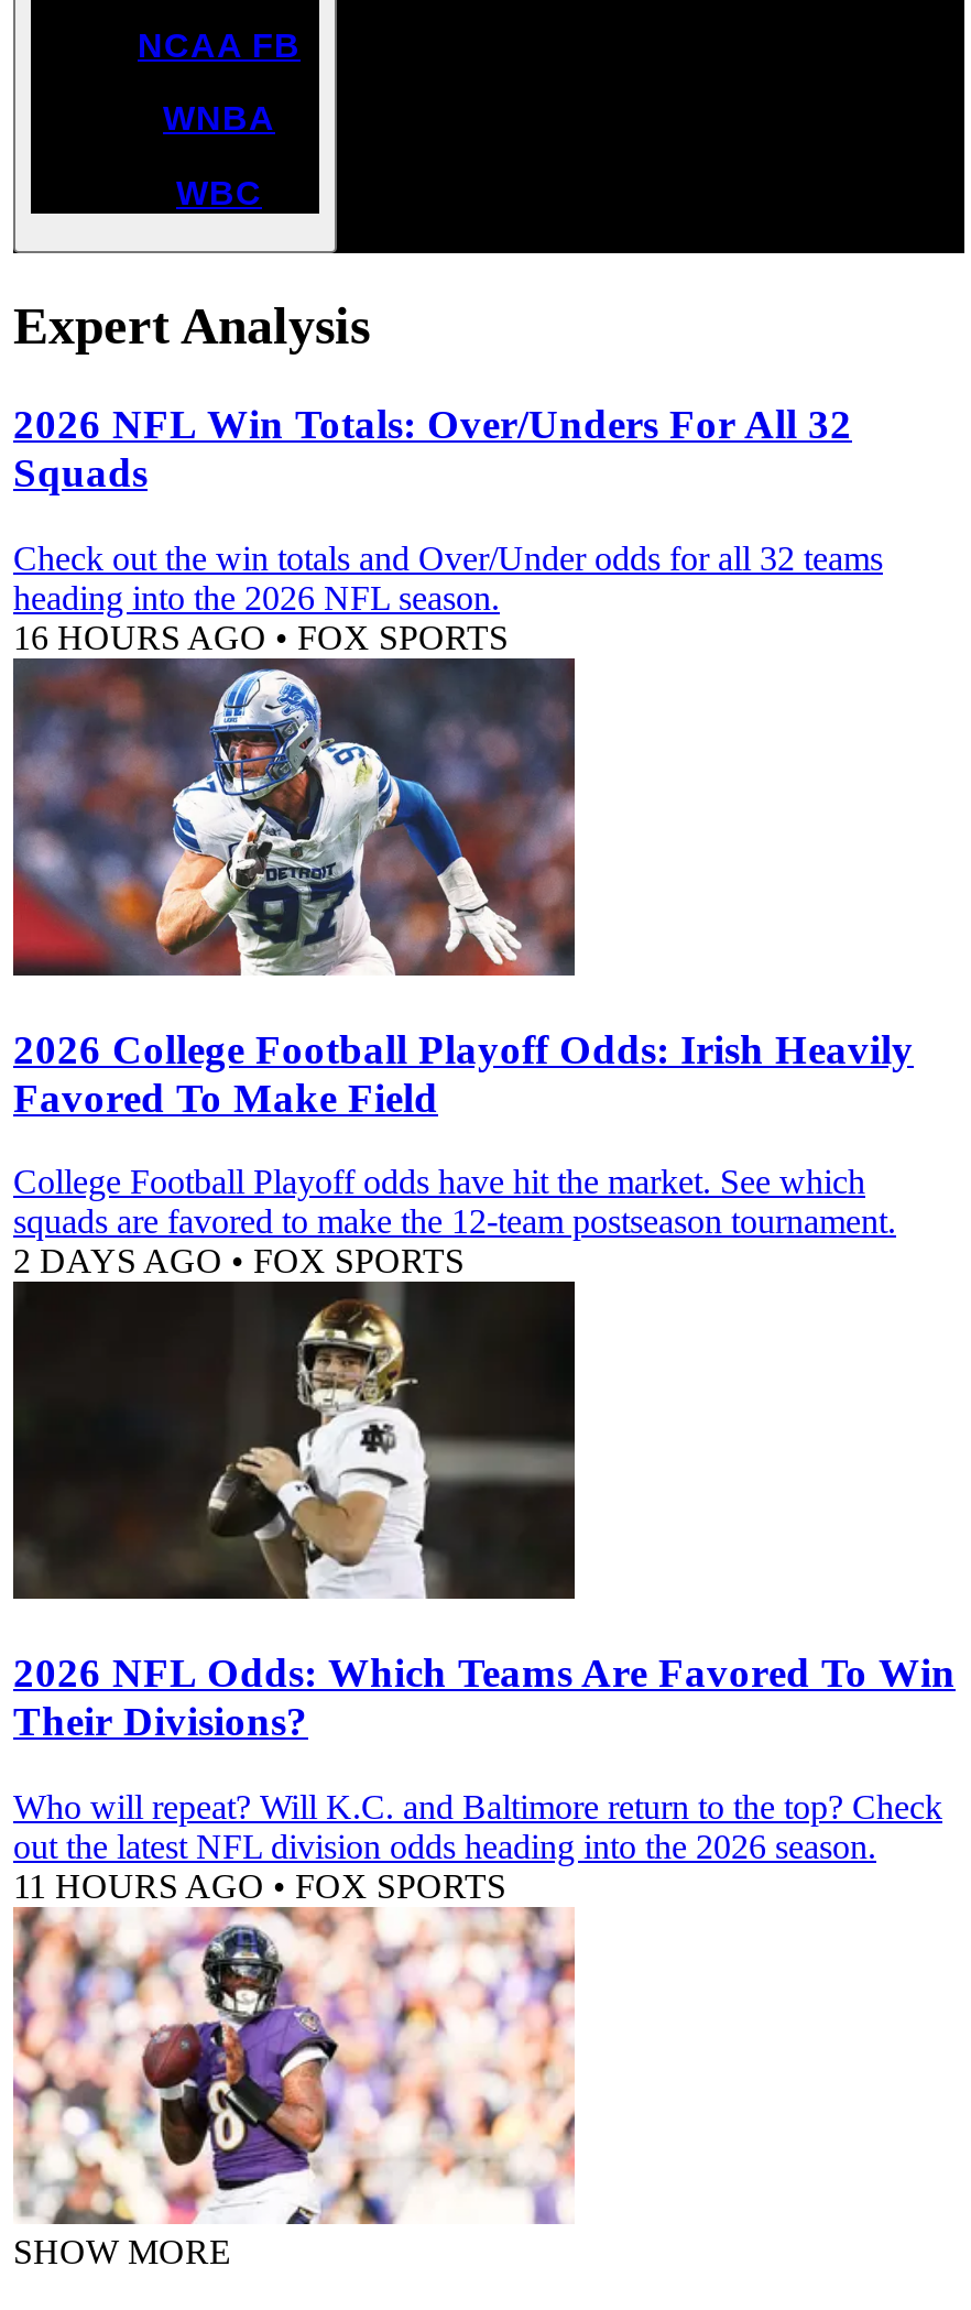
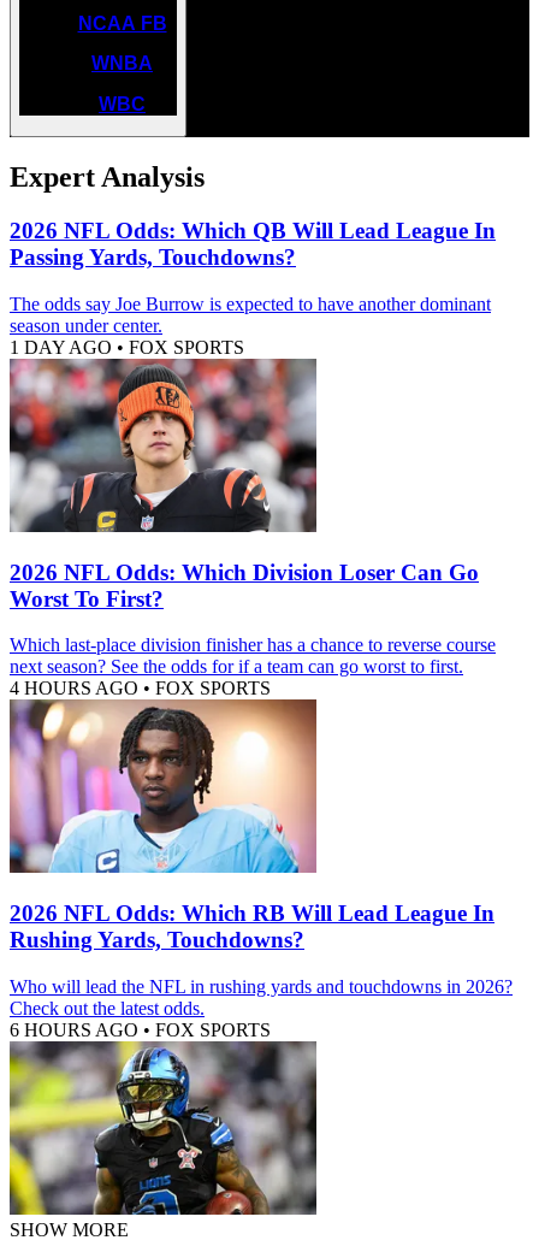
[13,401,852,496] 2026 NFL Win Totals: Over/Unders For All 32 | Squads -> [10,218,496,270] 2026 NFL Odds: Which QB Will Lead League In | Passing Yards, Touchdowns?
[13,539,883,656] Check out the win totals and Over/Under odds for all 32 teams | heading into the 2026 NFL season. | 16 HOURS AGO • FOX SPORTS -> [10,294,491,357] The odds say Joe Burrow is expected to have another dominant | season under center. | 1 DAY AGO • FOX SPORTS
[11,661,914,1120] [image] | 2026 College Football Playoff Odds: Irish Heavily | Favored To Make Field -> [10,359,479,611] [image] | 2026 NFL Odds: Which Division Loser Can Go | Worst To First?
[11,1163,896,1601] [image] | College Football Playoff odds have hit the market. See which | squads are favored to make the 12-team postseason tournament. | 2 DAYS AGO • FOX SPORTS -> [8,635,496,874] [image] | Which last-place division finisher has a chance to reverse course | next season? See the odds for if a team can go worst to first. | 4 HOURS AGO • FOX SPORTS
[13,1649,956,1744] 2026 NFL Odds: Which Teams Are Favored To Win | Their Divisions? -> [10,900,494,952] 2026 NFL Odds: Which RB Will Lead League In | Rushing Yards, Touchdowns?
[13,1788,942,1904] Who will repeat? Will K.C. and Baltimore return to the top? Check | out the latest NFL division odds heading into the 2026 season. | 11 HOURS AGO • FOX SPORTS -> [10,976,513,1040] Who will lead the NFL in rushing yards and touchdowns in 2026? | Check out the latest odds. | 6 HOURS AGO • FOX SPORTS
[13,1907,577,2226] [image] -> [8,1040,318,1216] [image]

